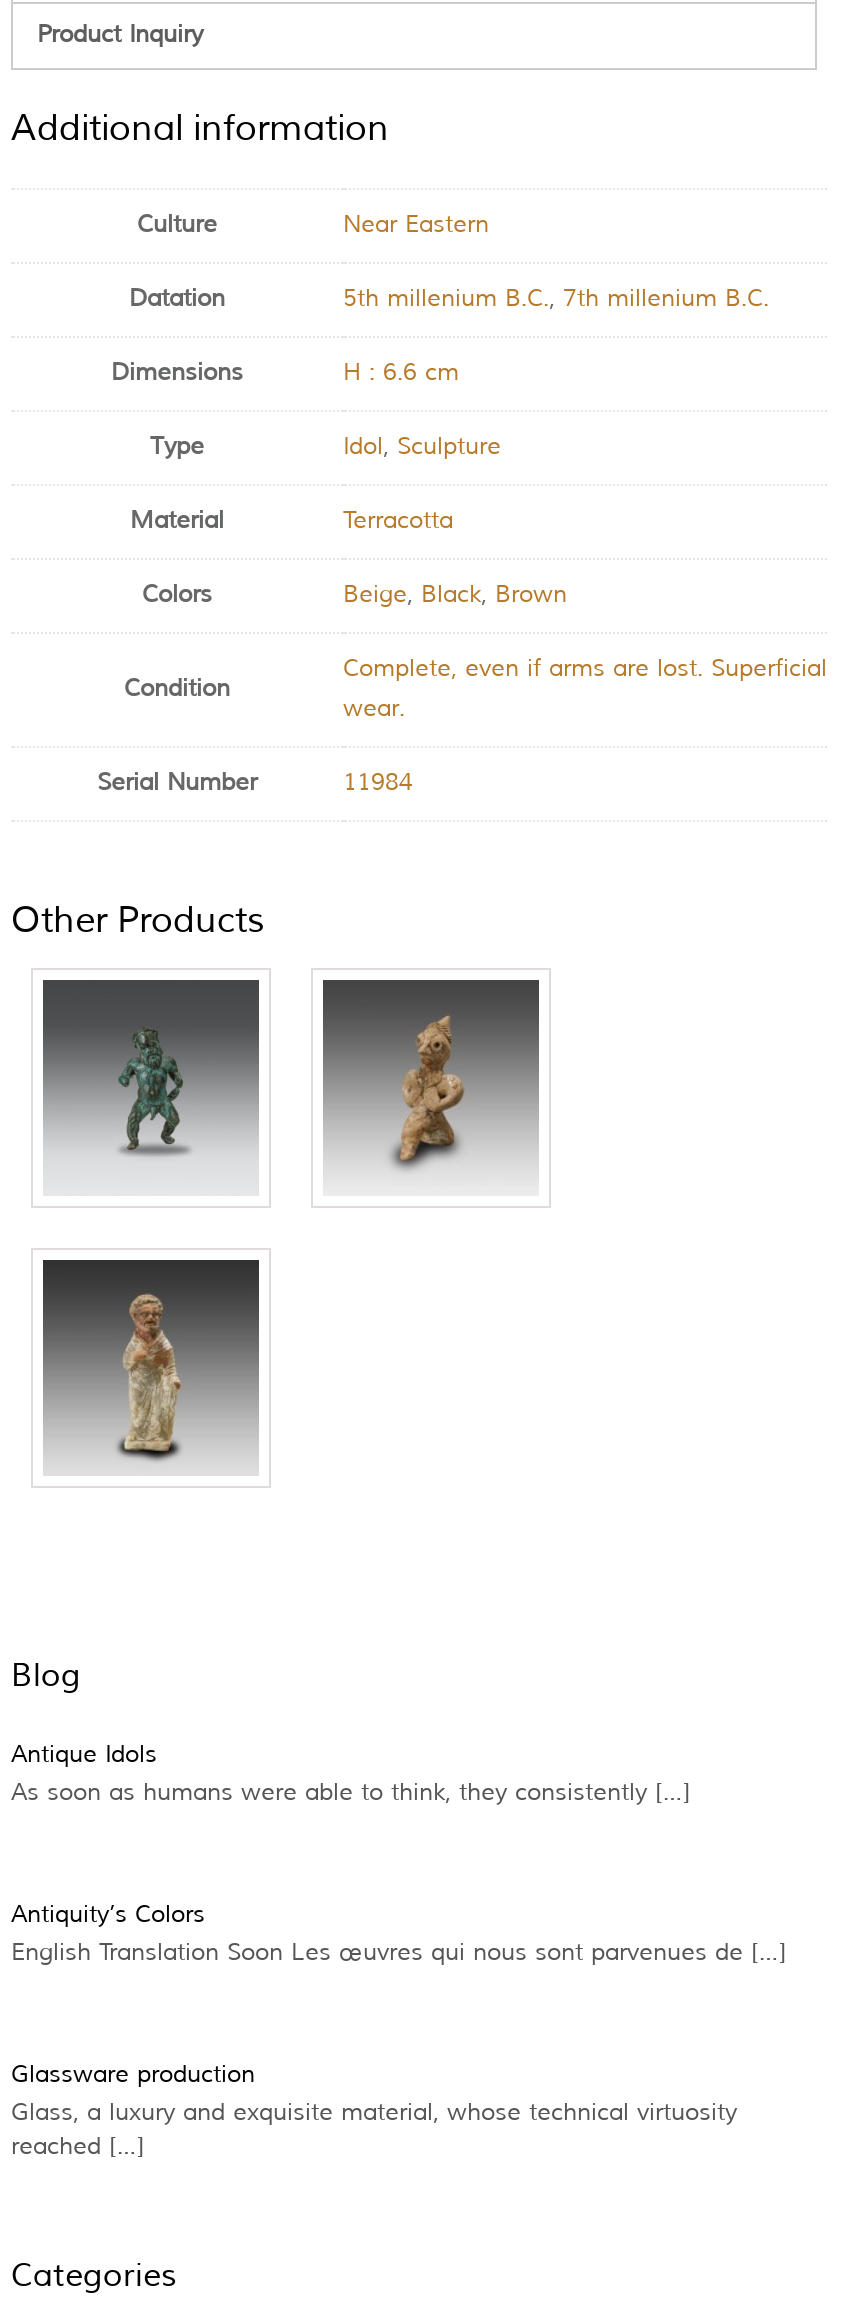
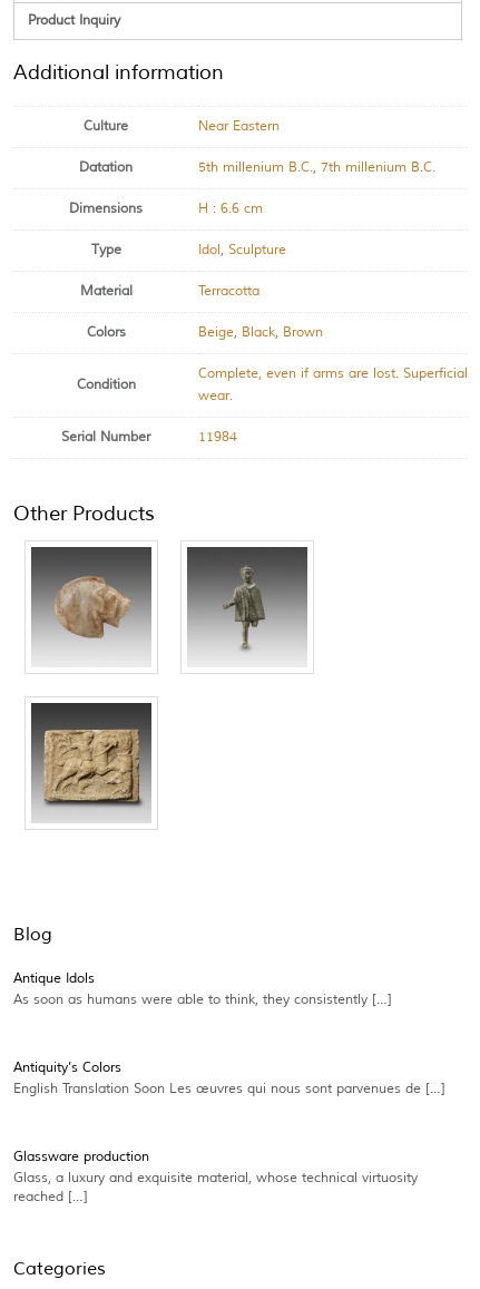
[389,1014,463,1170] [image] -> [223,566,265,652] [image]
[87,1028,219,1156] [image] -> [55,575,130,644] [image]
[67,1292,241,1462] [image] -> [43,722,143,814] [image]

